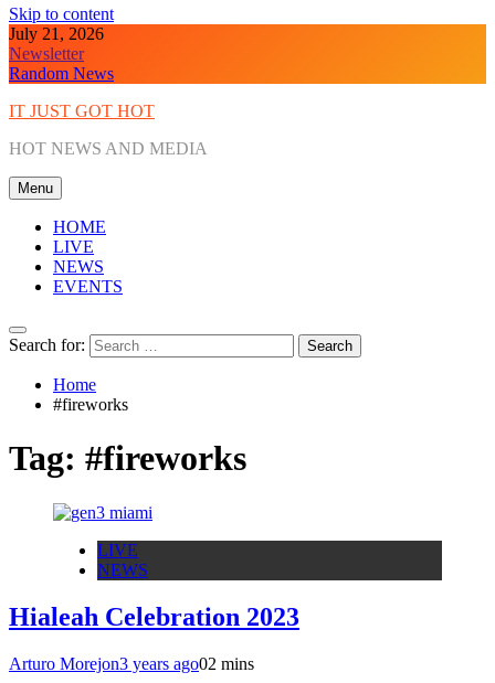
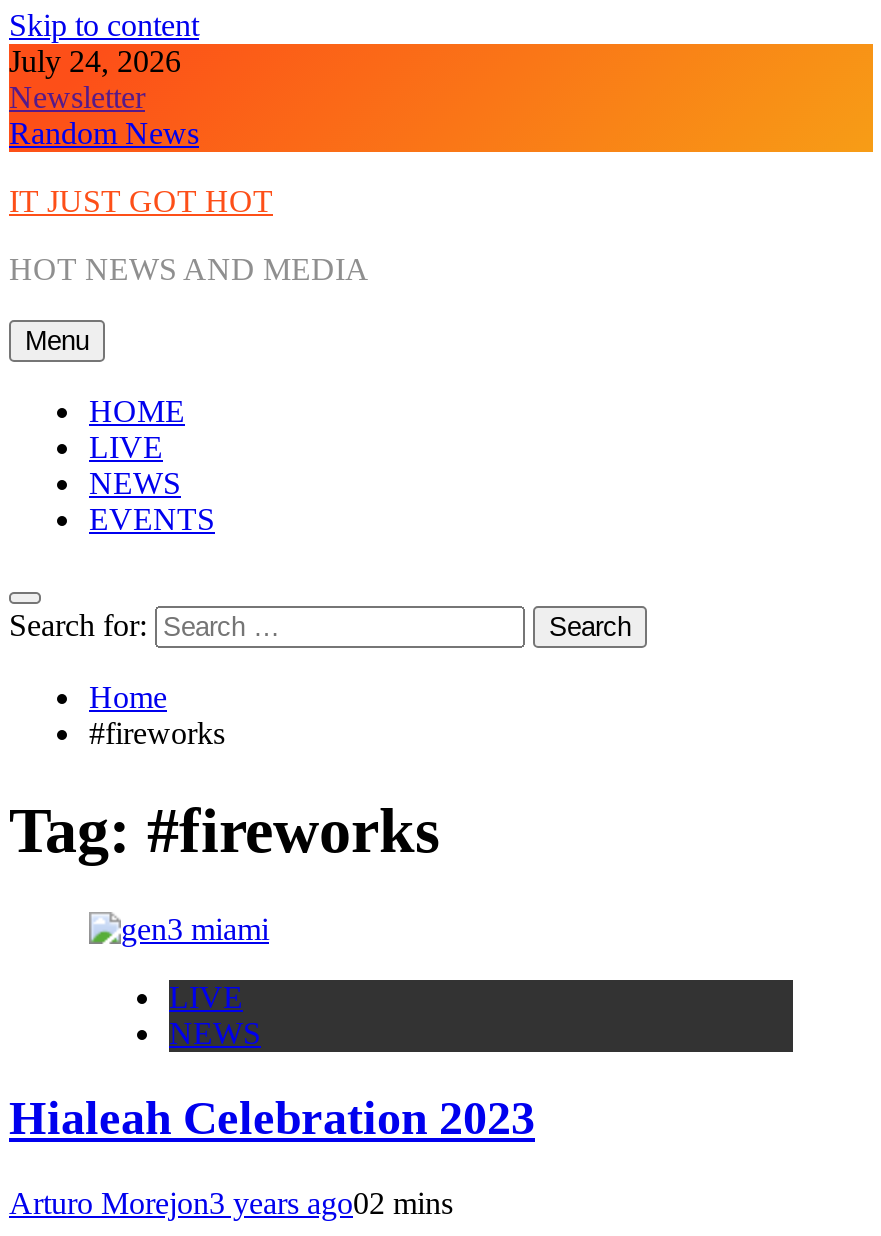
[9,24,104,43] July 21, 2026 -> [9,44,181,78] July 24, 2026

